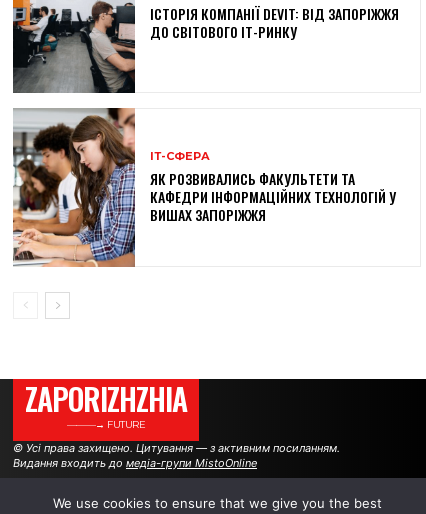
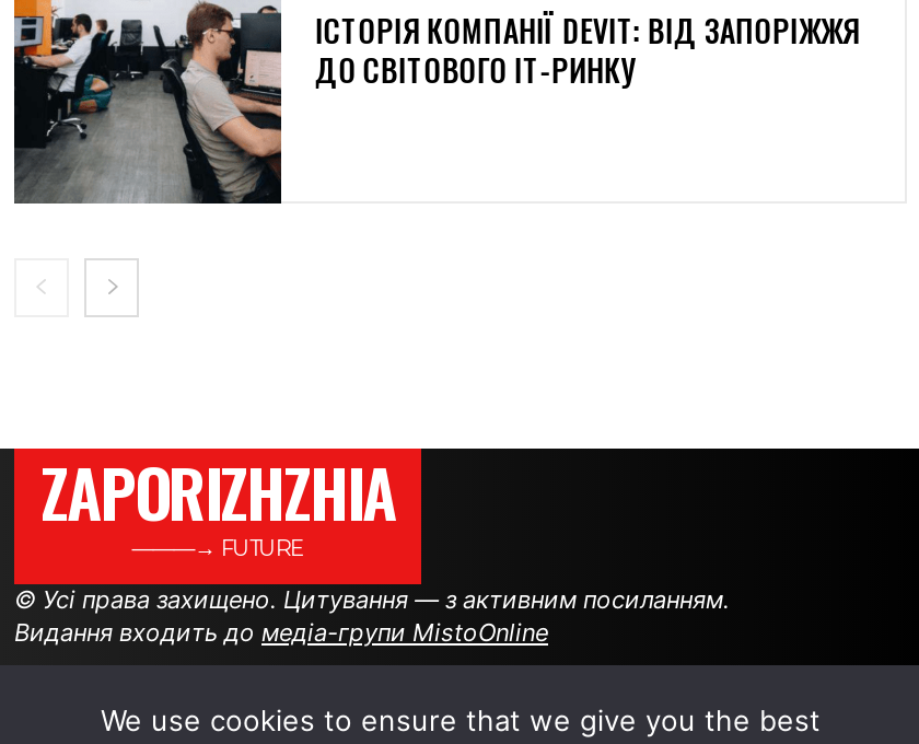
[12,107,396,268] [image] | ІТ-СФЕРА | ЯК РОЗВИВАЛИСЬ ФАКУЛЬТЕТИ ТА | КАФЕДРИ ІНФОРМАЦІЙНИХ ТЕХНОЛОГІЙ У | ВИШАХ ЗАПОРІЖЖЯ -> none

